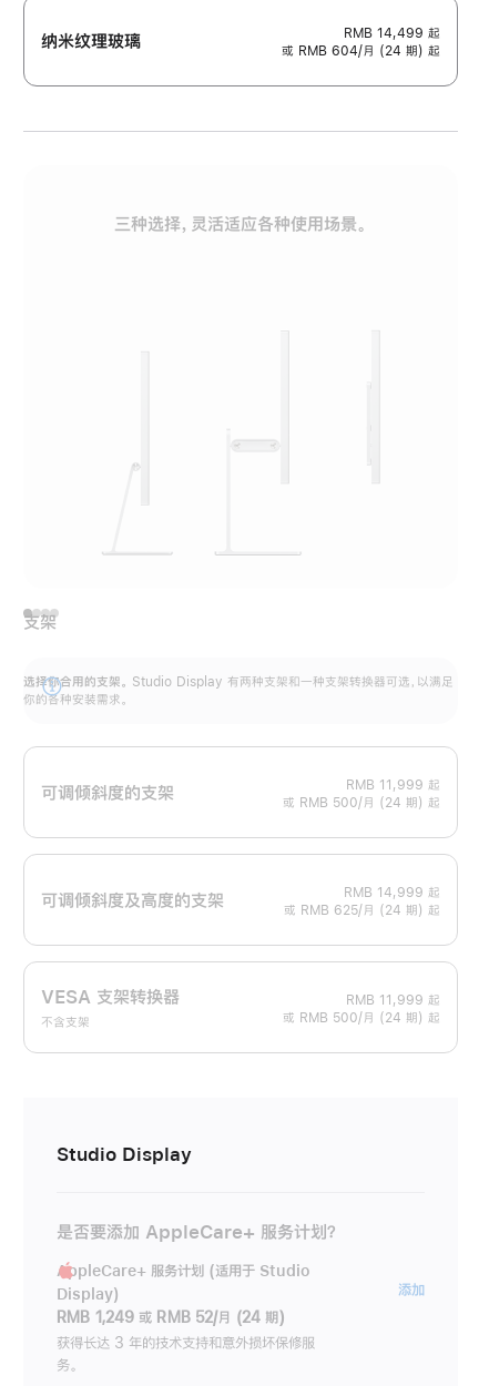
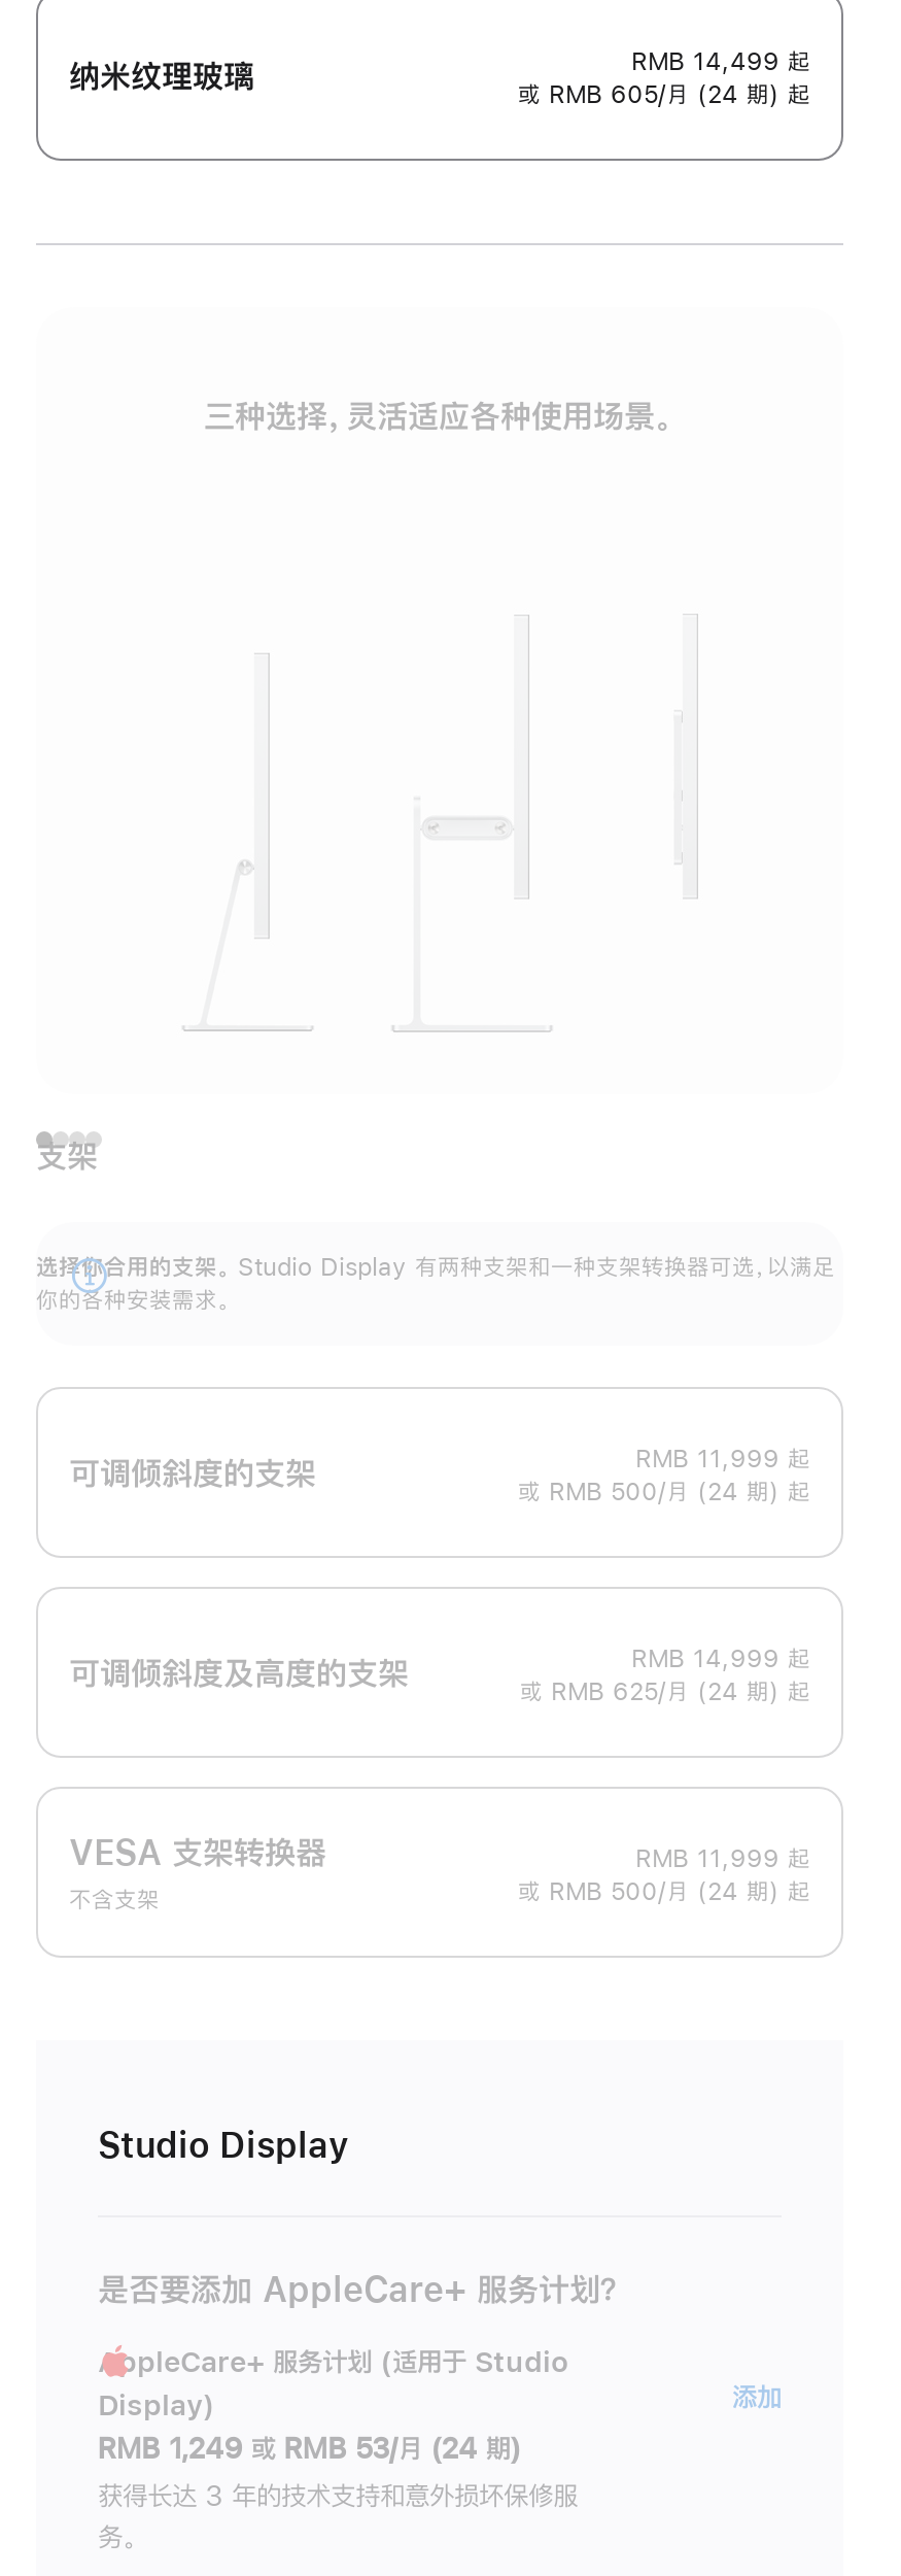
[282,45,440,58] 或 RMB 604/月 (24 期) 起 -> [518,83,810,108] 或 RMB 605/月 (24 期) 起
[57,1310,285,1325] RMB 1,249 或 RMB 52/月 (24 期) -> [98,2434,521,2463] RMB 1,249 或 RMB 53/月 (24 期)

